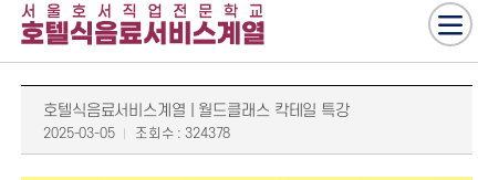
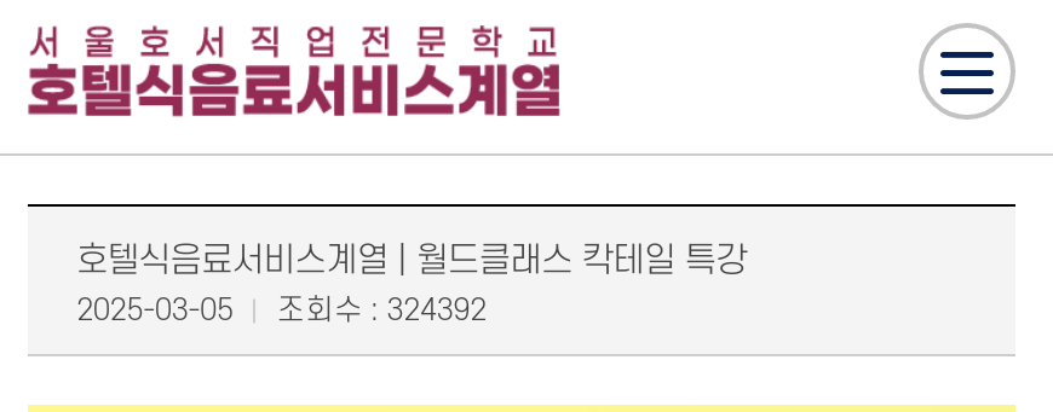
[43,126,231,141] 2025-03-05 조회수 : 324378 -> [76,294,486,327] 2025-03-05 조회수 : 324392

